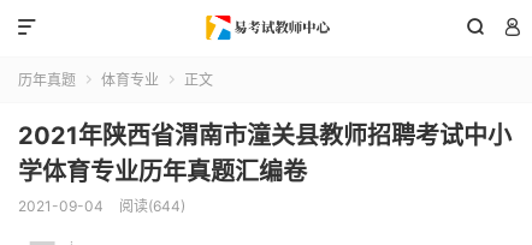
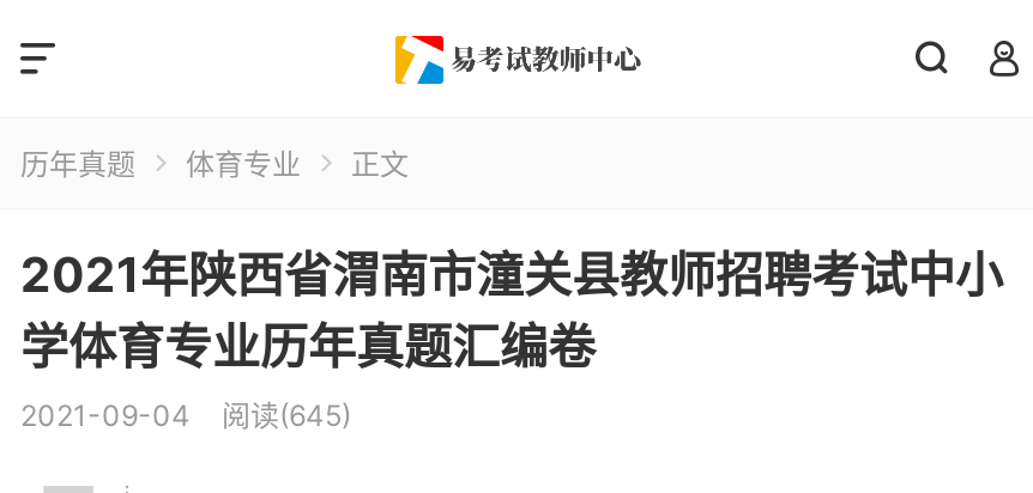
[18,197,185,215] 2021-09-04 阅读(644) -> [20,397,351,433] 2021-09-04 阅读(645)

